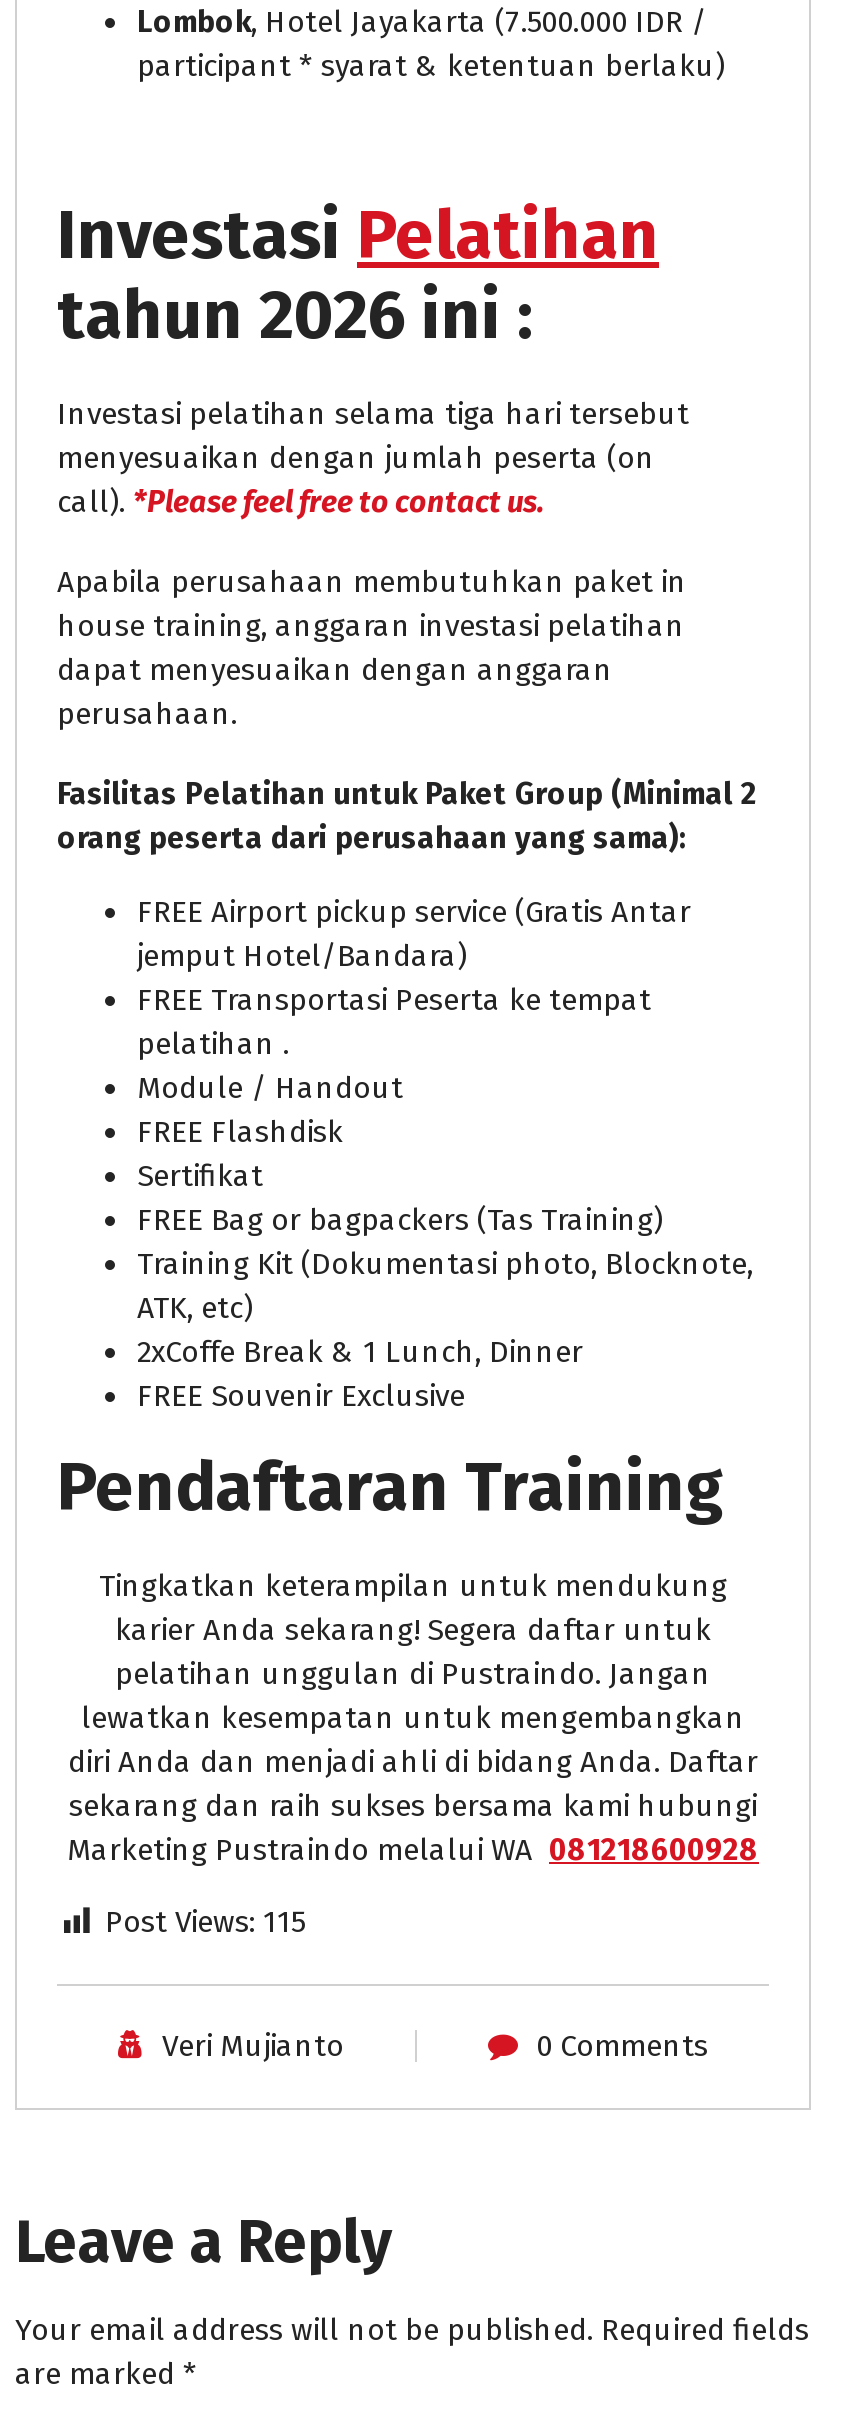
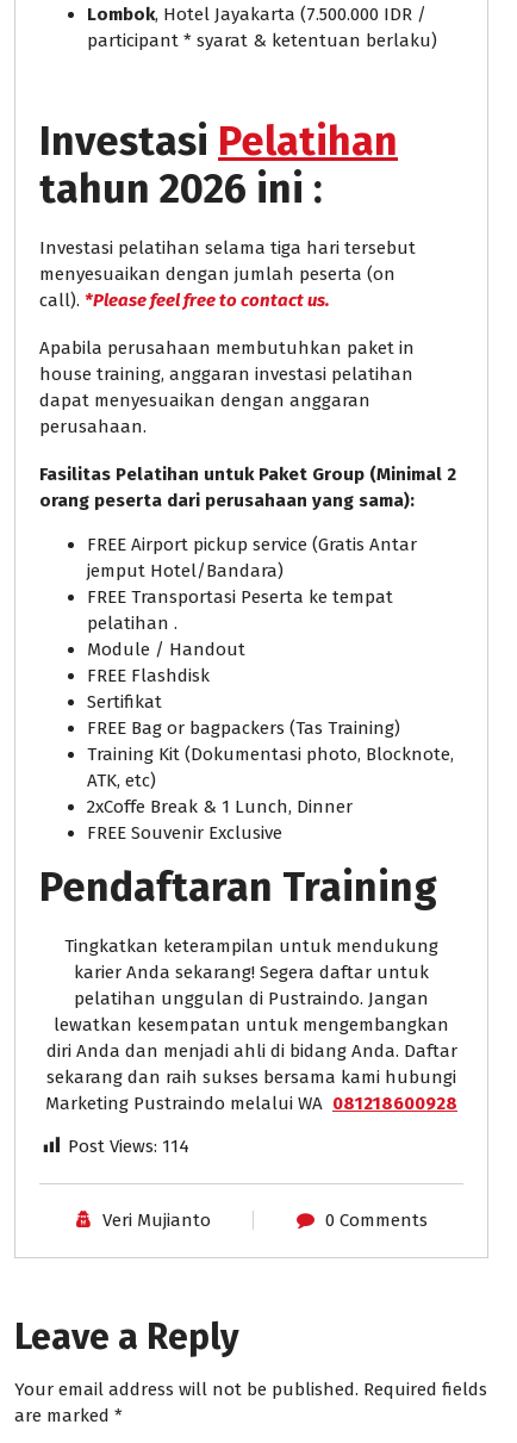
[105,1905,305,1941] Post Views: 115 -> [68,1135,189,1156] Post Views: 114

